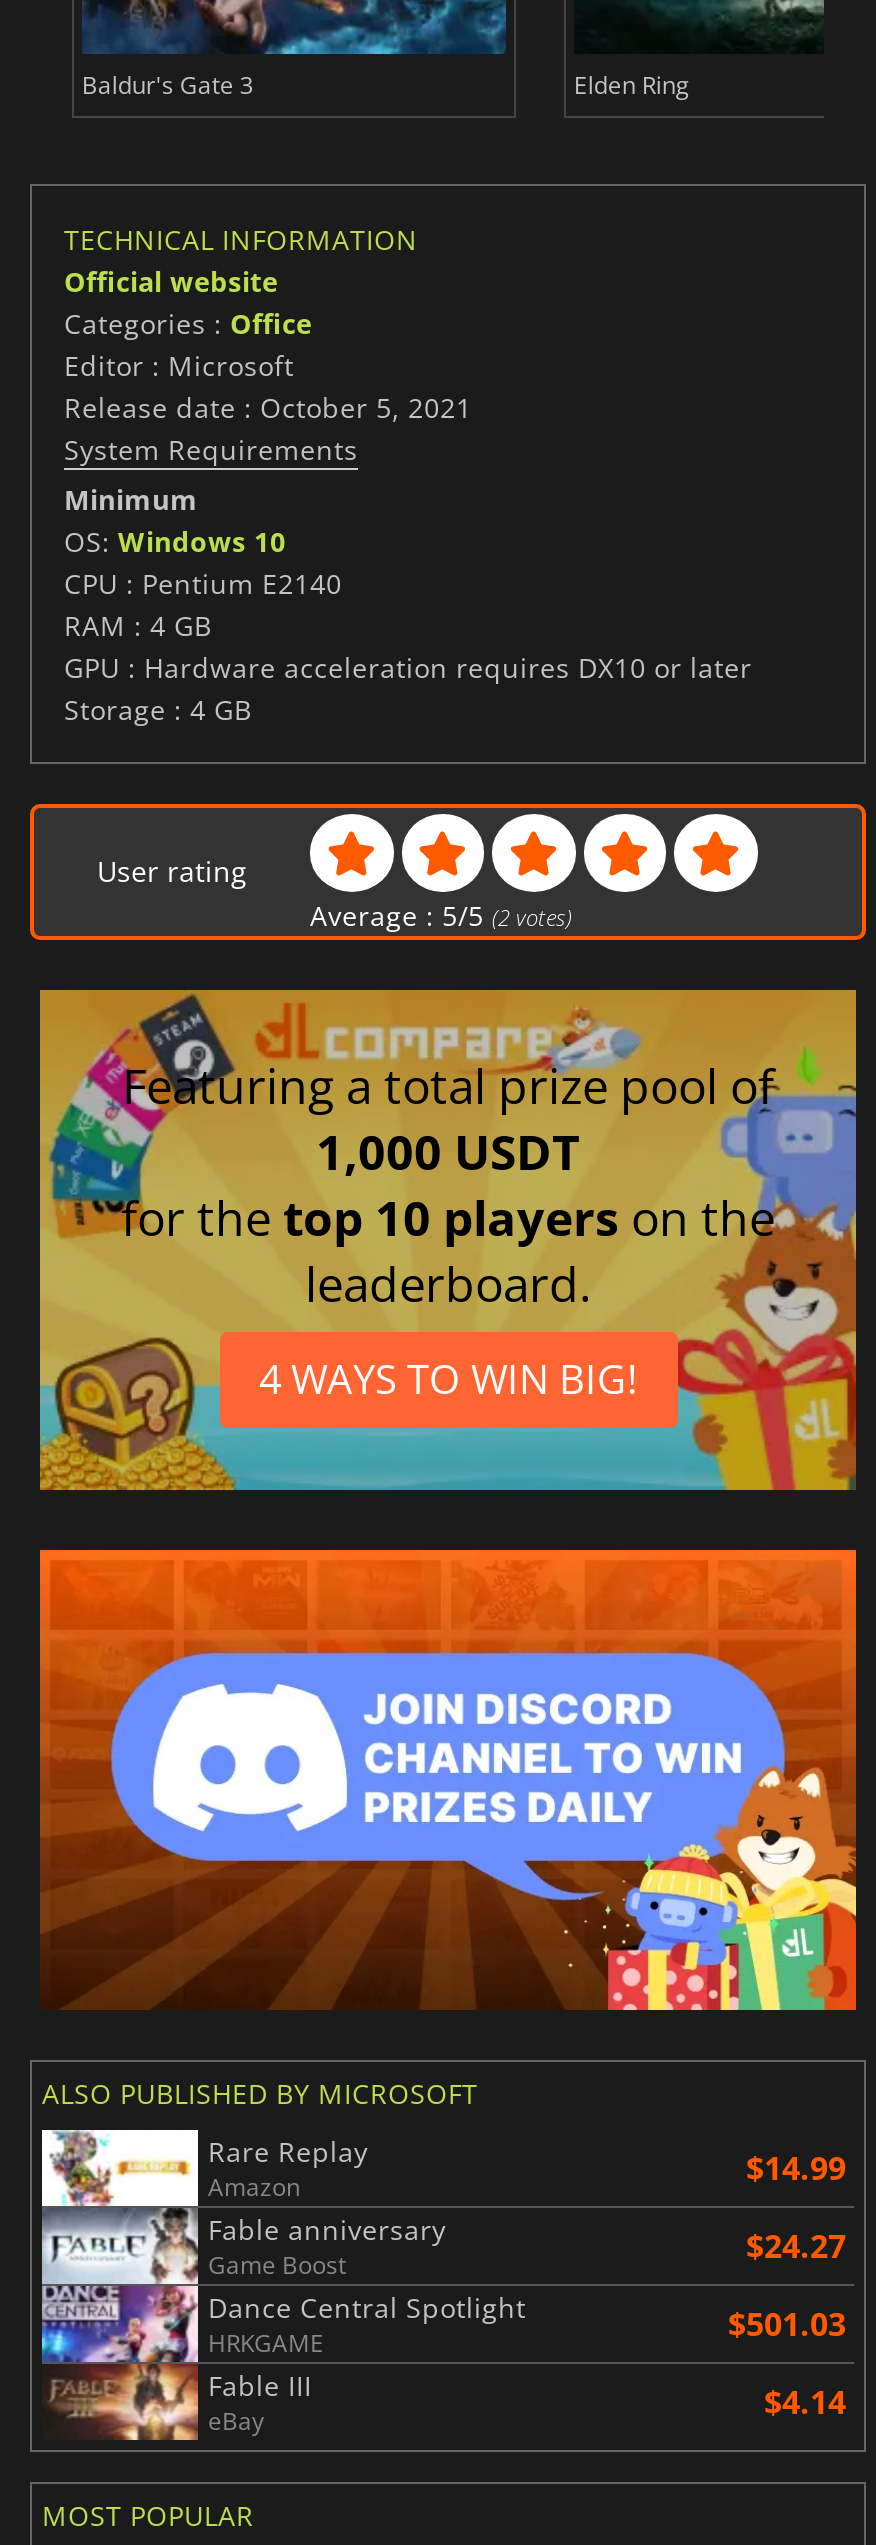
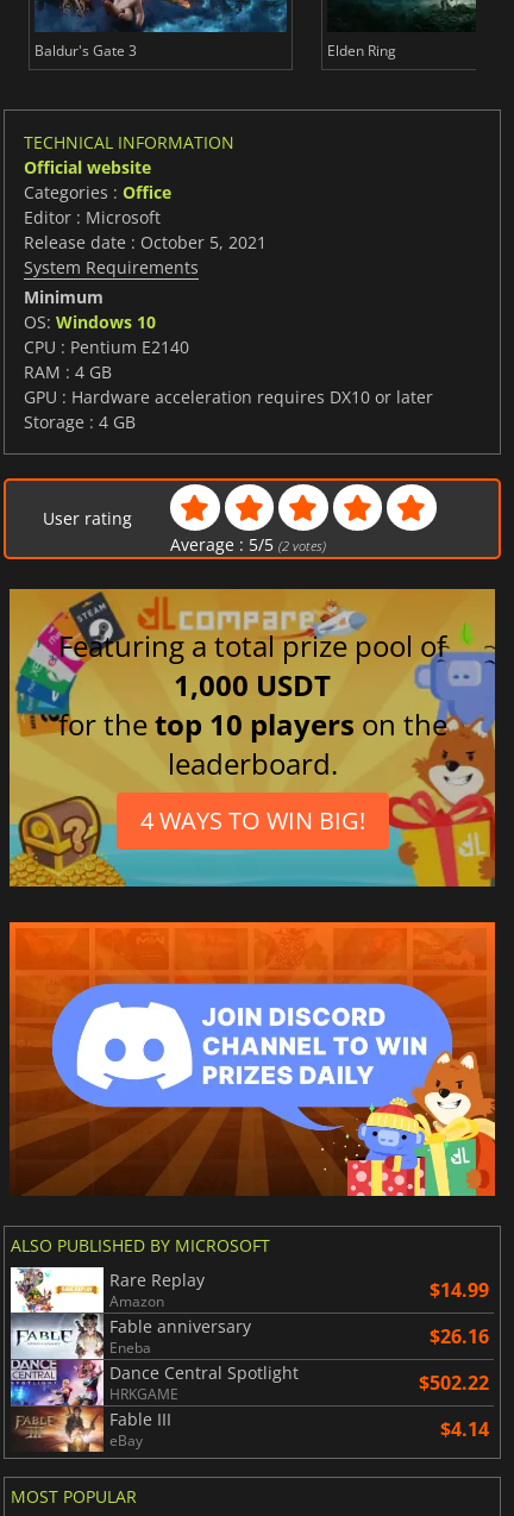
[208,2224,846,2282] Game Boost | $24.27 -> [109,1323,489,1358] Eneba | $26.16
[728,2302,846,2346] $501.03 -> [419,1370,489,1396] $502.22

